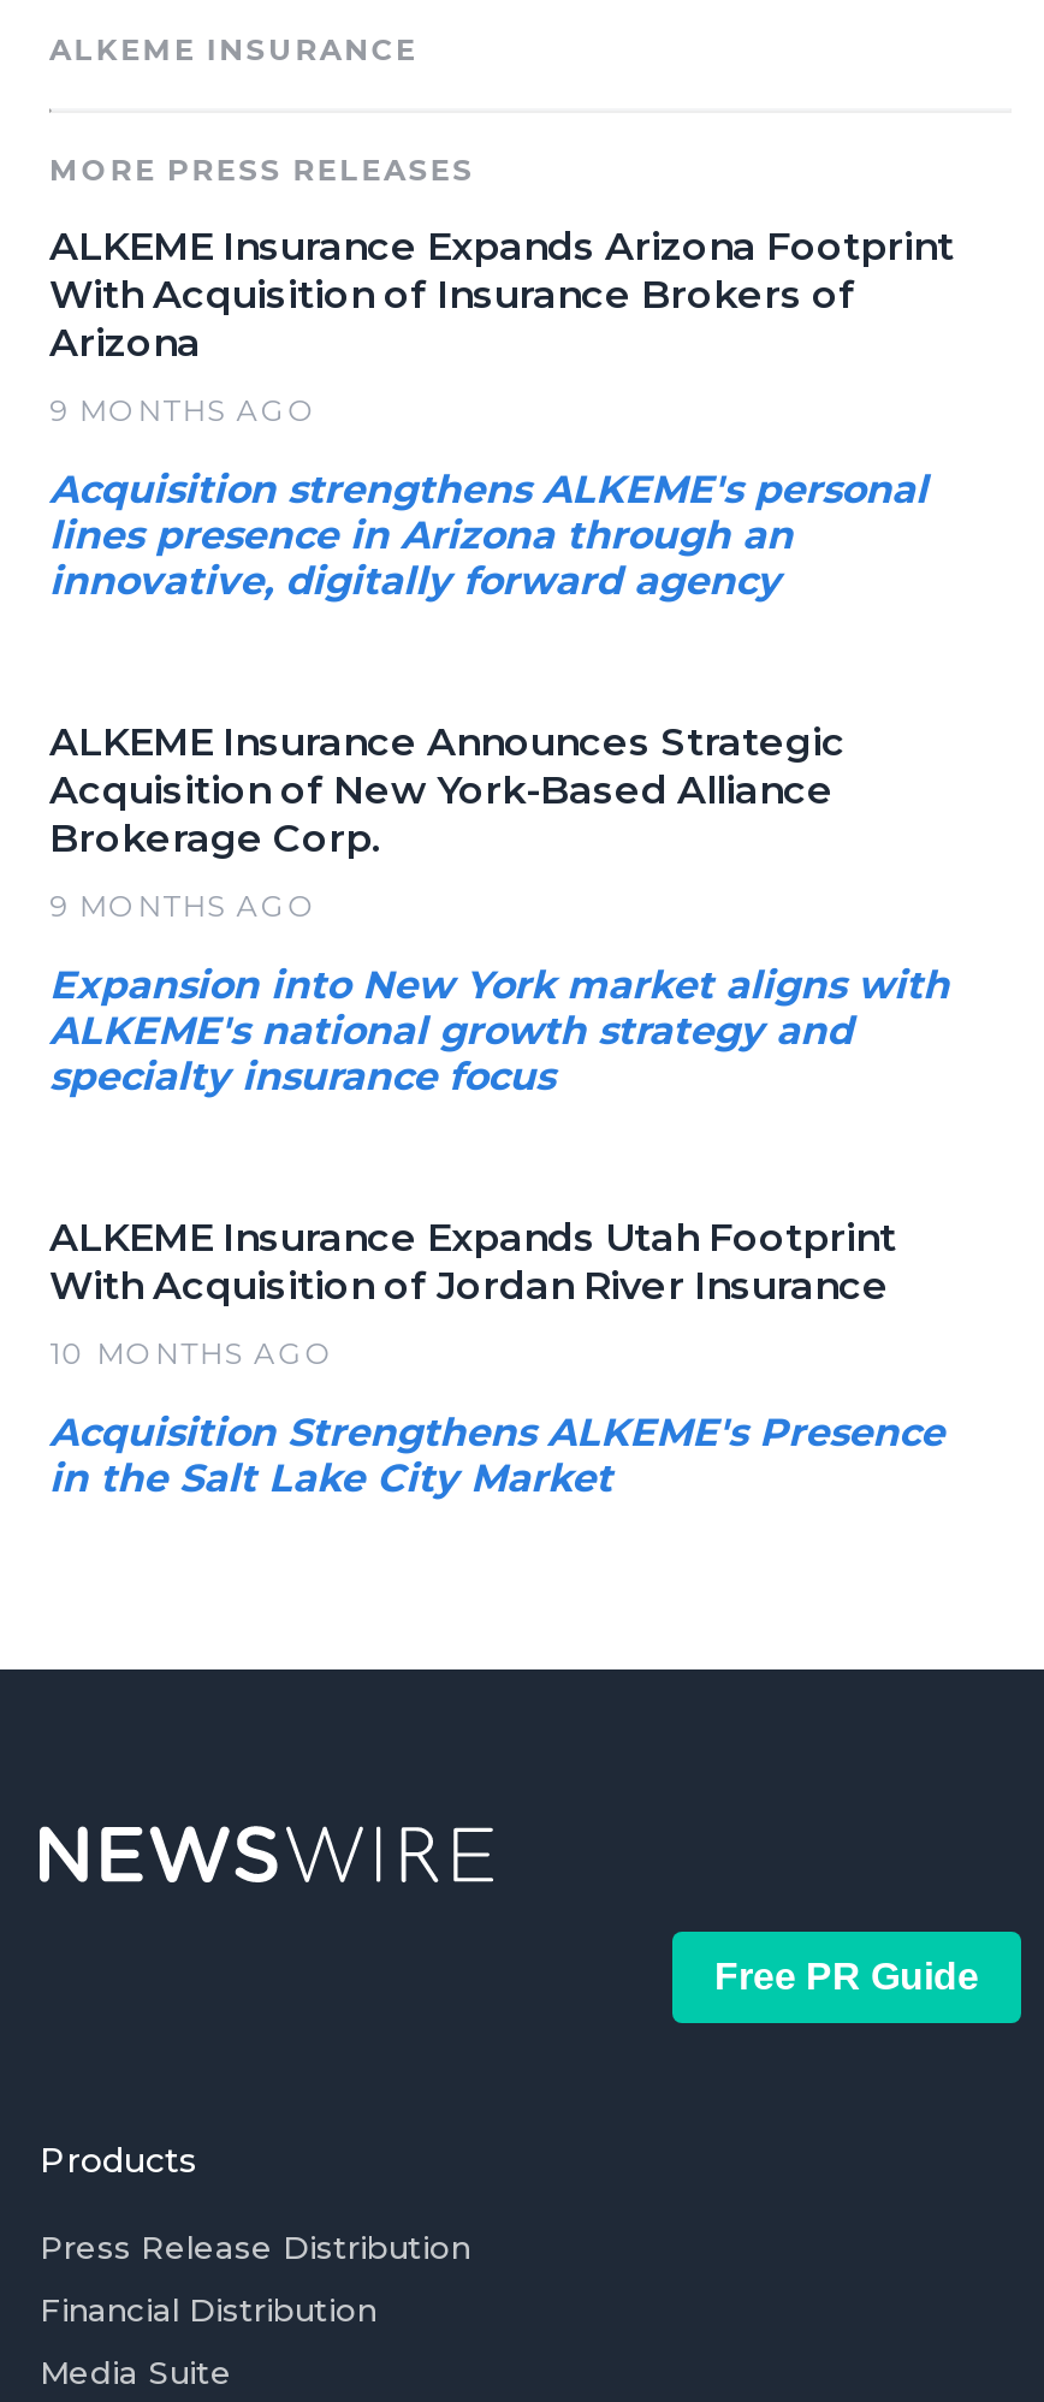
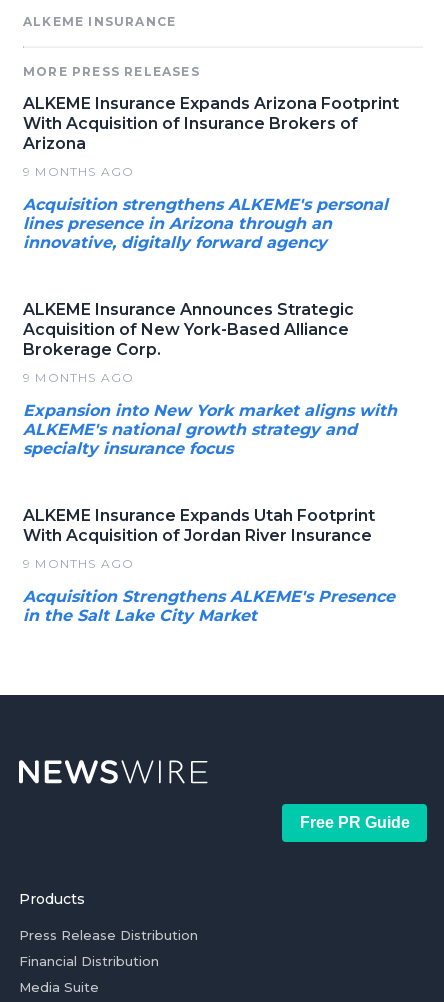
[49,1335,335,1371] 10 MONTHS AGO -> [23,556,134,571] 9 MONTHS AGO

